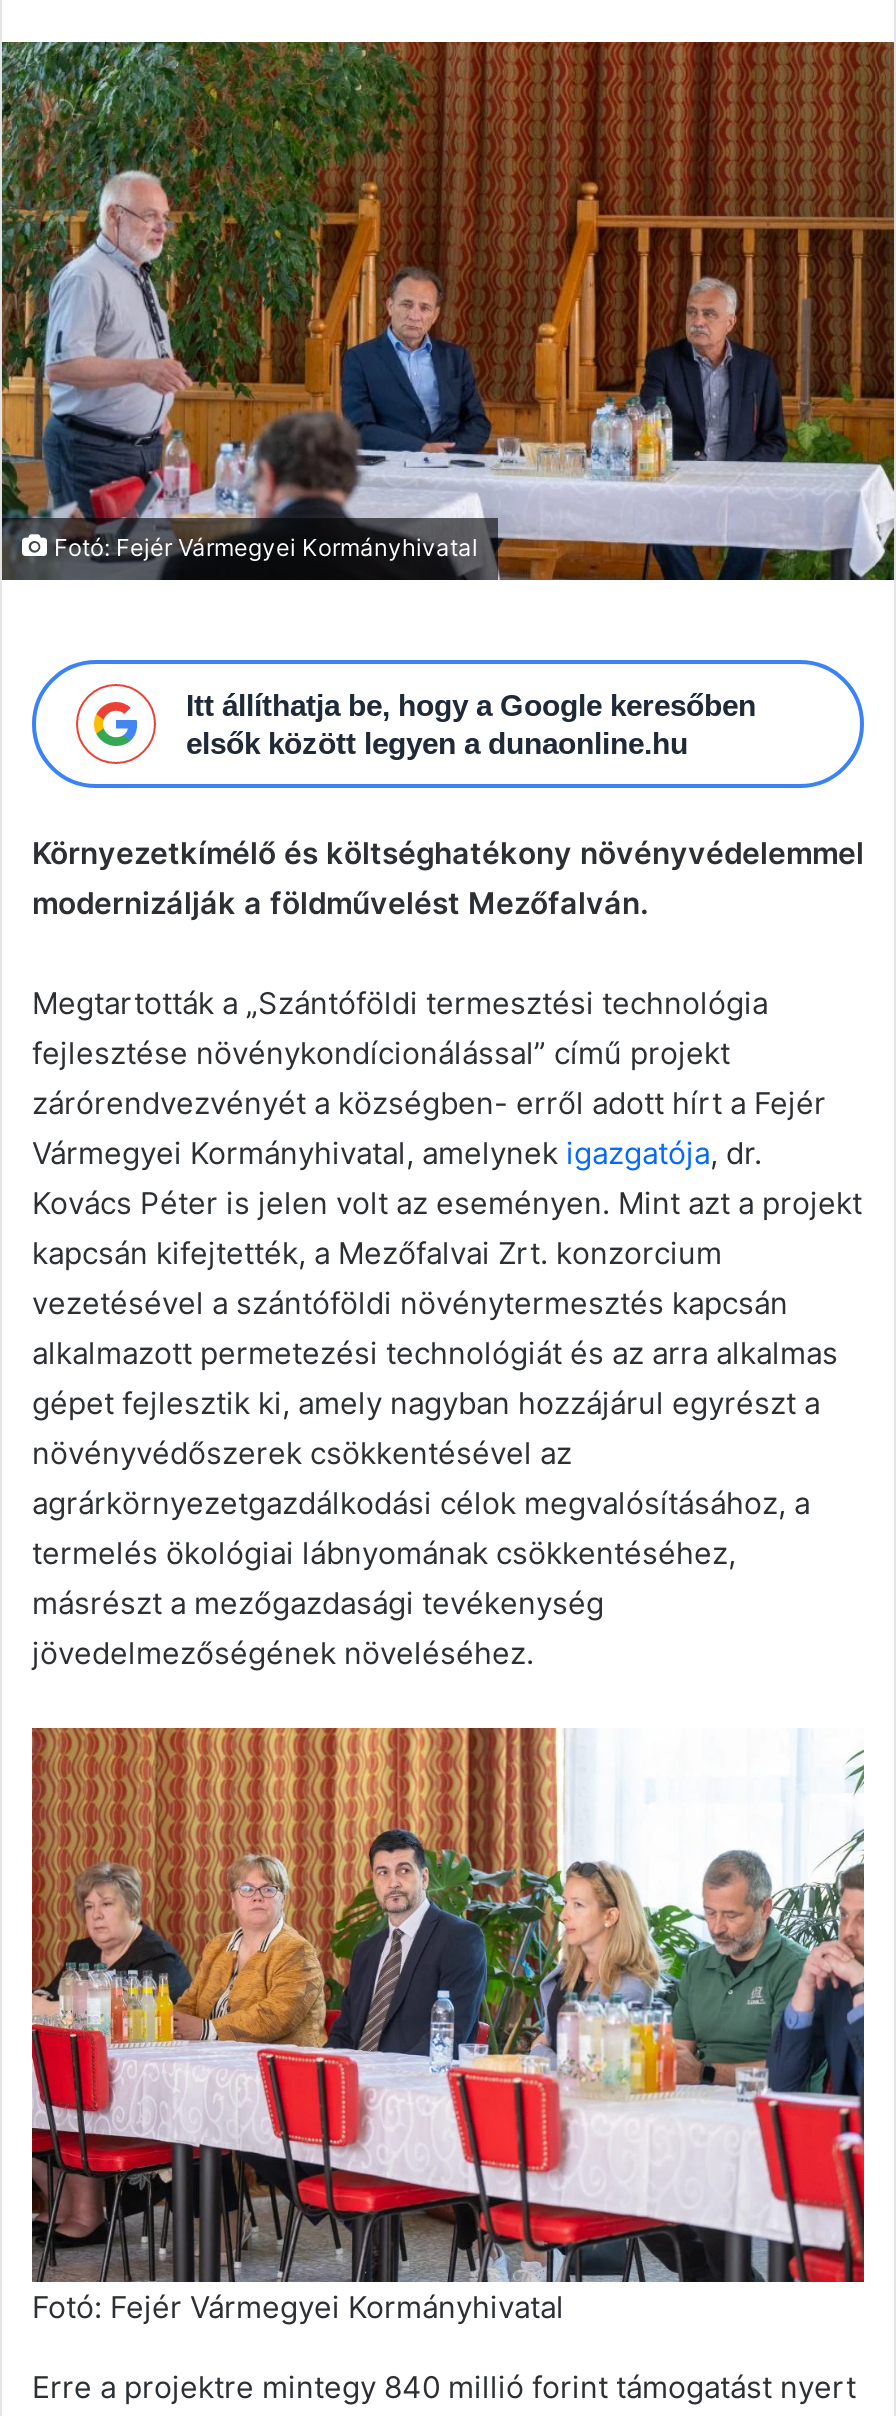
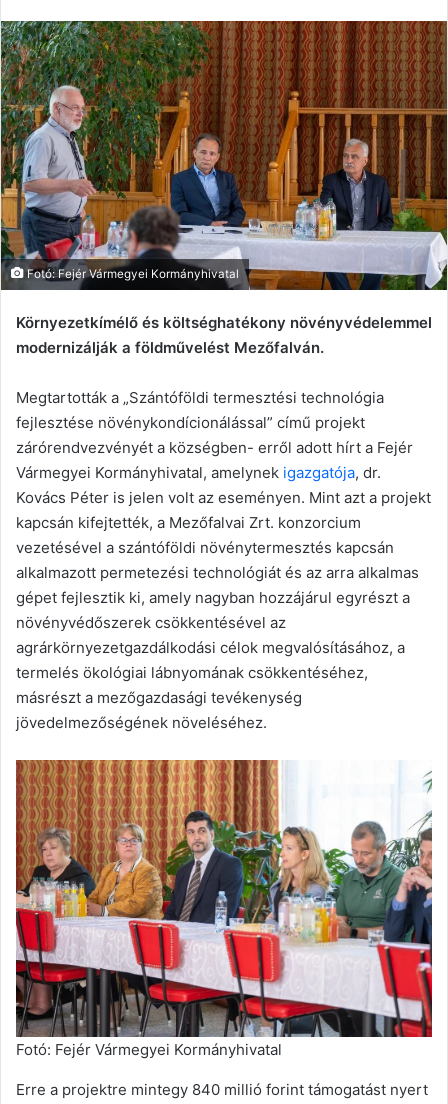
[30,658,864,790] [image] | Itt állíthatja be, hogy a Google keresőben | elsők között legyen a dunaonline.hu -> none

